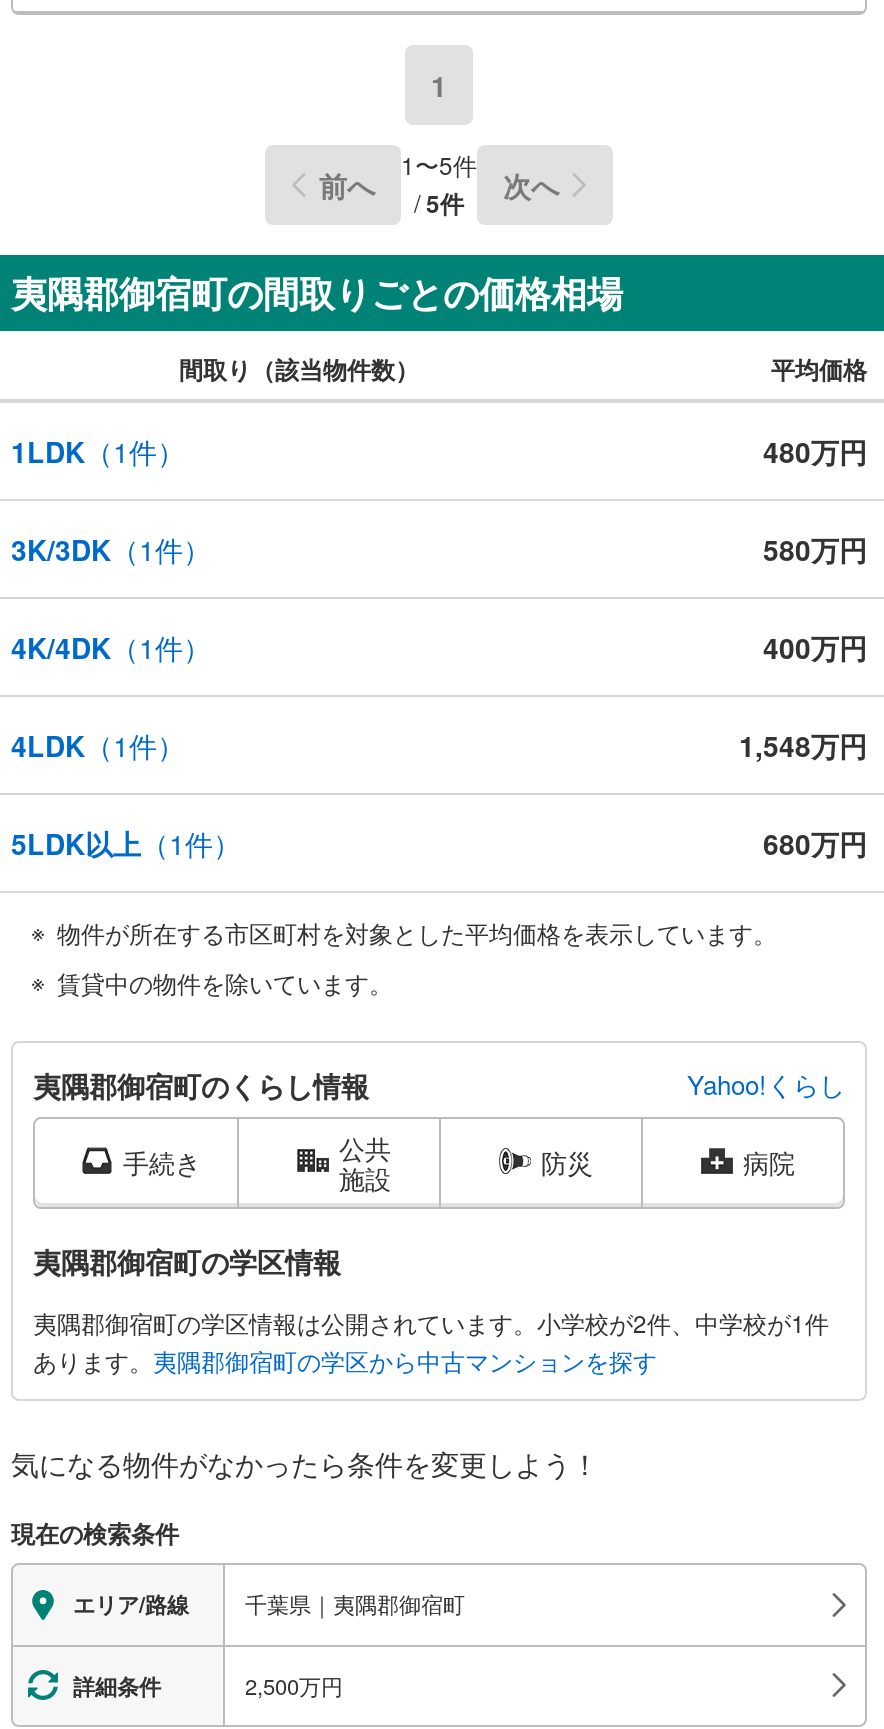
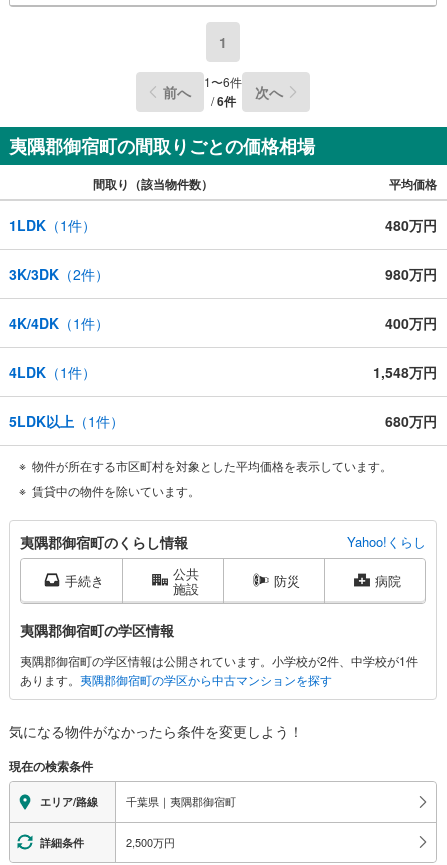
[401,148,477,182] 1〜5件 -> [204,73,242,90] 1〜6件
[414,186,464,222] /5件 -> [210,92,235,110] /6件
[11,529,211,569] 3K/3DK（1件） -> [9,264,109,284] 3K/3DK（2件）
[763,529,867,569] 580万円 -> [385,264,437,284] 980万円

